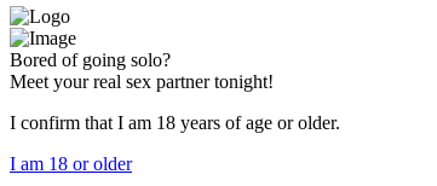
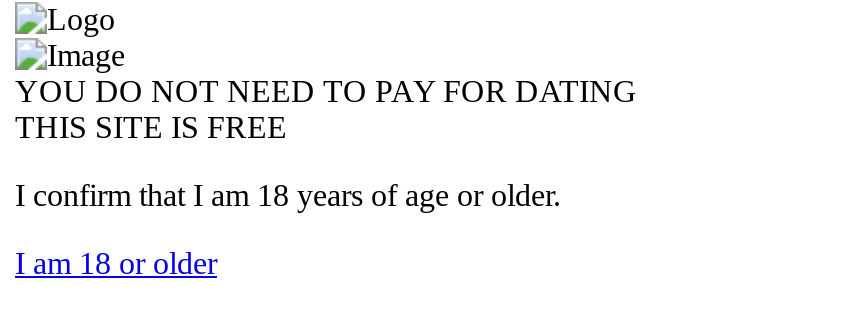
[10,50,274,92] Bored of going solo? | Meet your real sex partner tonight! -> [15,74,637,144] YOU DO NOT NEED TO PAY FOR DATING | THIS SITE IS FREE

